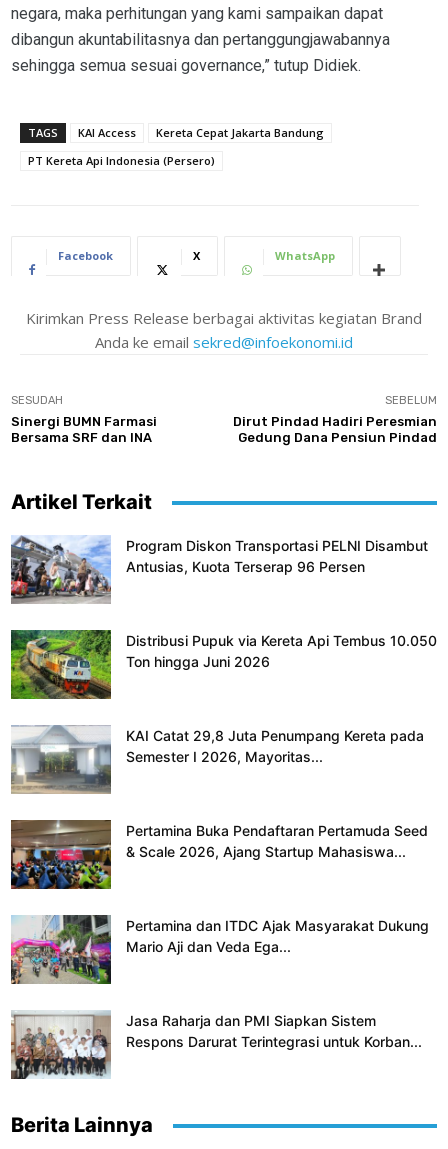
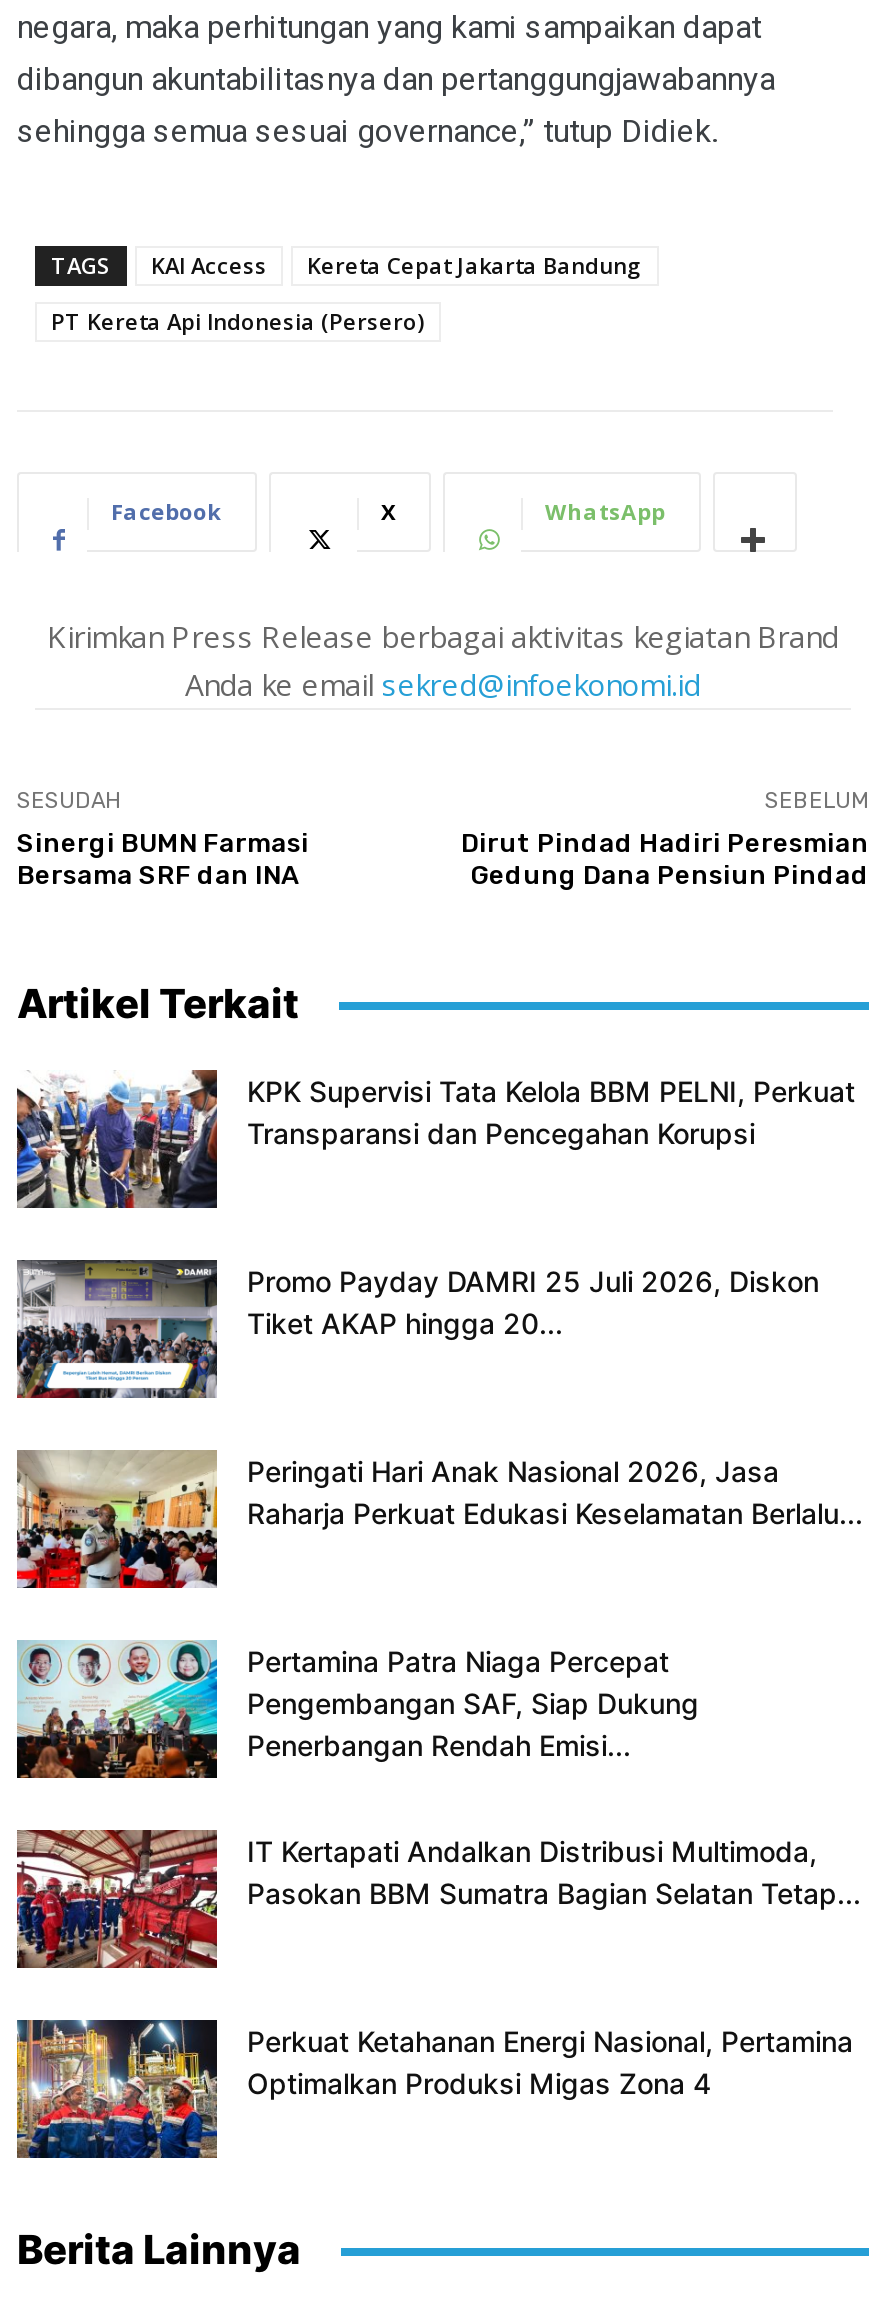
[10,535,428,603] [image] | Program Diskon Transportasi PELNI Disambut | Antusias, Kuota Terserap 96 Persen -> [15,1068,855,1208] [image] | KPK Supervisi Tata Kelola BBM PELNI, Perkuat | Transparansi dan Pencegahan Korupsi
[10,629,437,700] [image] | Distribusi Pupuk via Kereta Api Tembus 10.050 | Ton hingga Juni 2026 -> [15,1258,819,1400] [image] | Promo Payday DAMRI 25 Juli 2026, Diskon | Tiket AKAP hingga 20...
[11,725,424,794] [image] | KAI Catat 29,8 Juta Penumpang Kereta pada | Semester I 2026, Mayoritas... -> [15,1450,863,1590] [image] | Peringati Hari Anak Nasional 2026, Jasa | Raharja Perkuat Edukasi Keselamatan Berlalu...
[10,819,428,890] [image] | Pertamina Buka Pendaftaran Pertamuda Seed | & Scale 2026, Ajang Startup Mahasiswa... -> [17,1640,699,1780] [image] | Pertamina Patra Niaga Percepat | Pengembangan SAF, Siap Dukung | Penerbangan Rendah Emisi...
[10,914,429,985] [image] | Pertamina dan ITDC Ajak Masyarakat Dukung | Mario Aji dan Veda Ega... -> [15,1828,861,1970] [image] | IT Kertapati Andalkan Distribusi Multimoda, | Pasokan BBM Sumatra Bagian Selatan Tetap...
[11,1010,422,1080] [image] | Jasa Raharja dan PMI Siapkan Sistem | Respons Darurat Terintegrasi untuk Korban... -> [17,2018,853,2160] [image] | Perkuat Ketahanan Energi Nasional, Pertamina | Optimalkan Produksi Migas Zona 4

